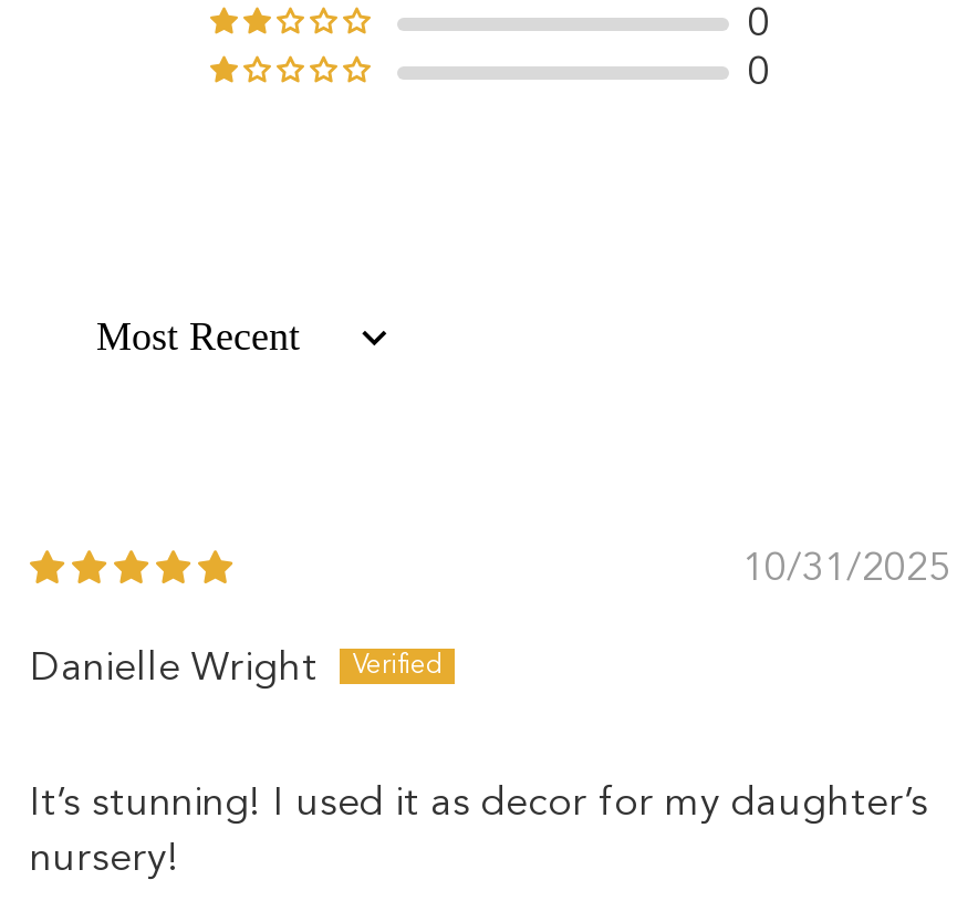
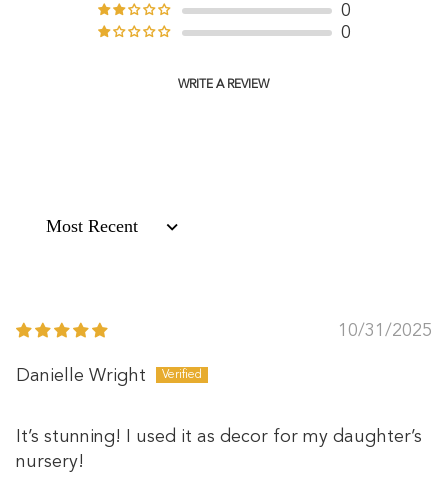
none -> [178,79,269,91] WRITE A REVIEW

